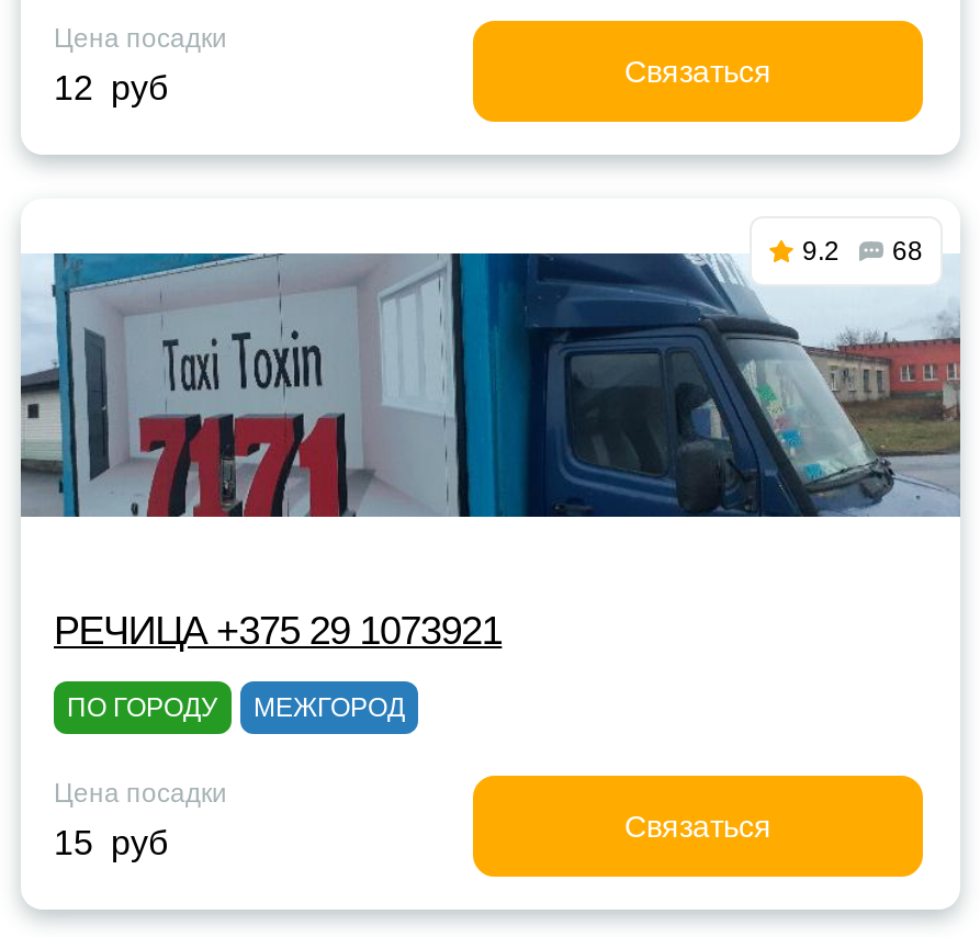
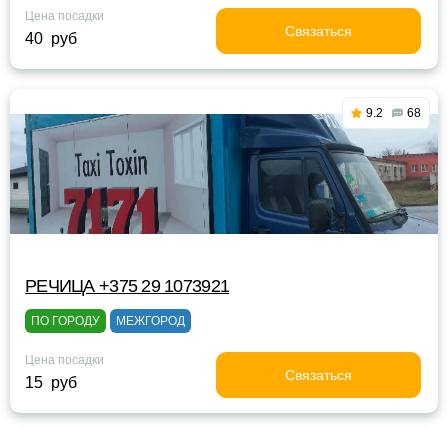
[54,69,168,106] 12 руб -> [25,30,77,47] 40 руб

